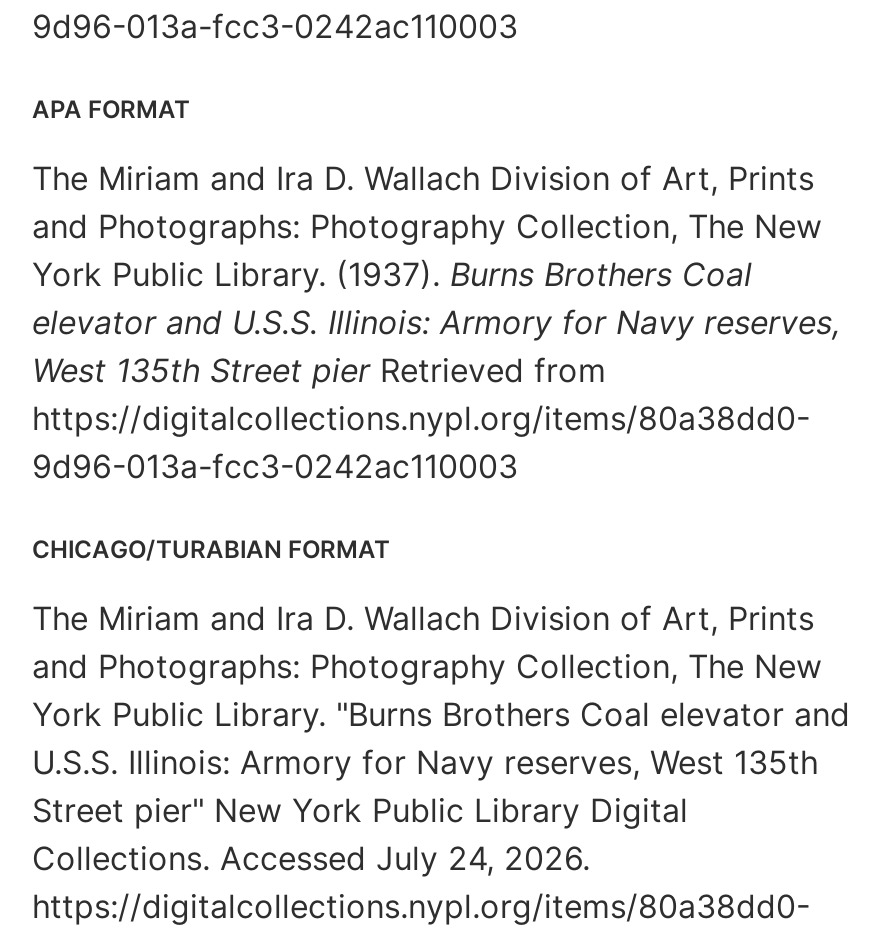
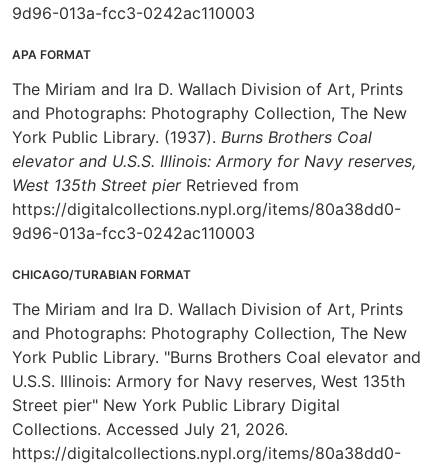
[32,838,590,878] Collections. Accessed July 24, 2026. -> [12,419,288,439] Collections. Accessed July 21, 2026.

